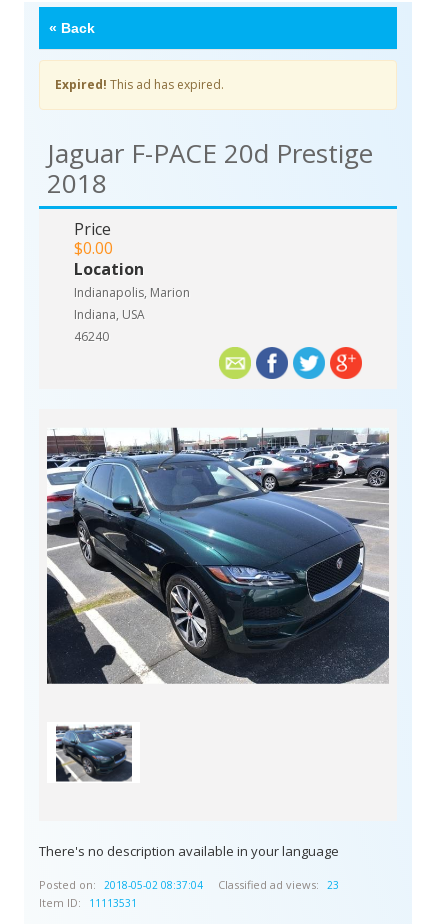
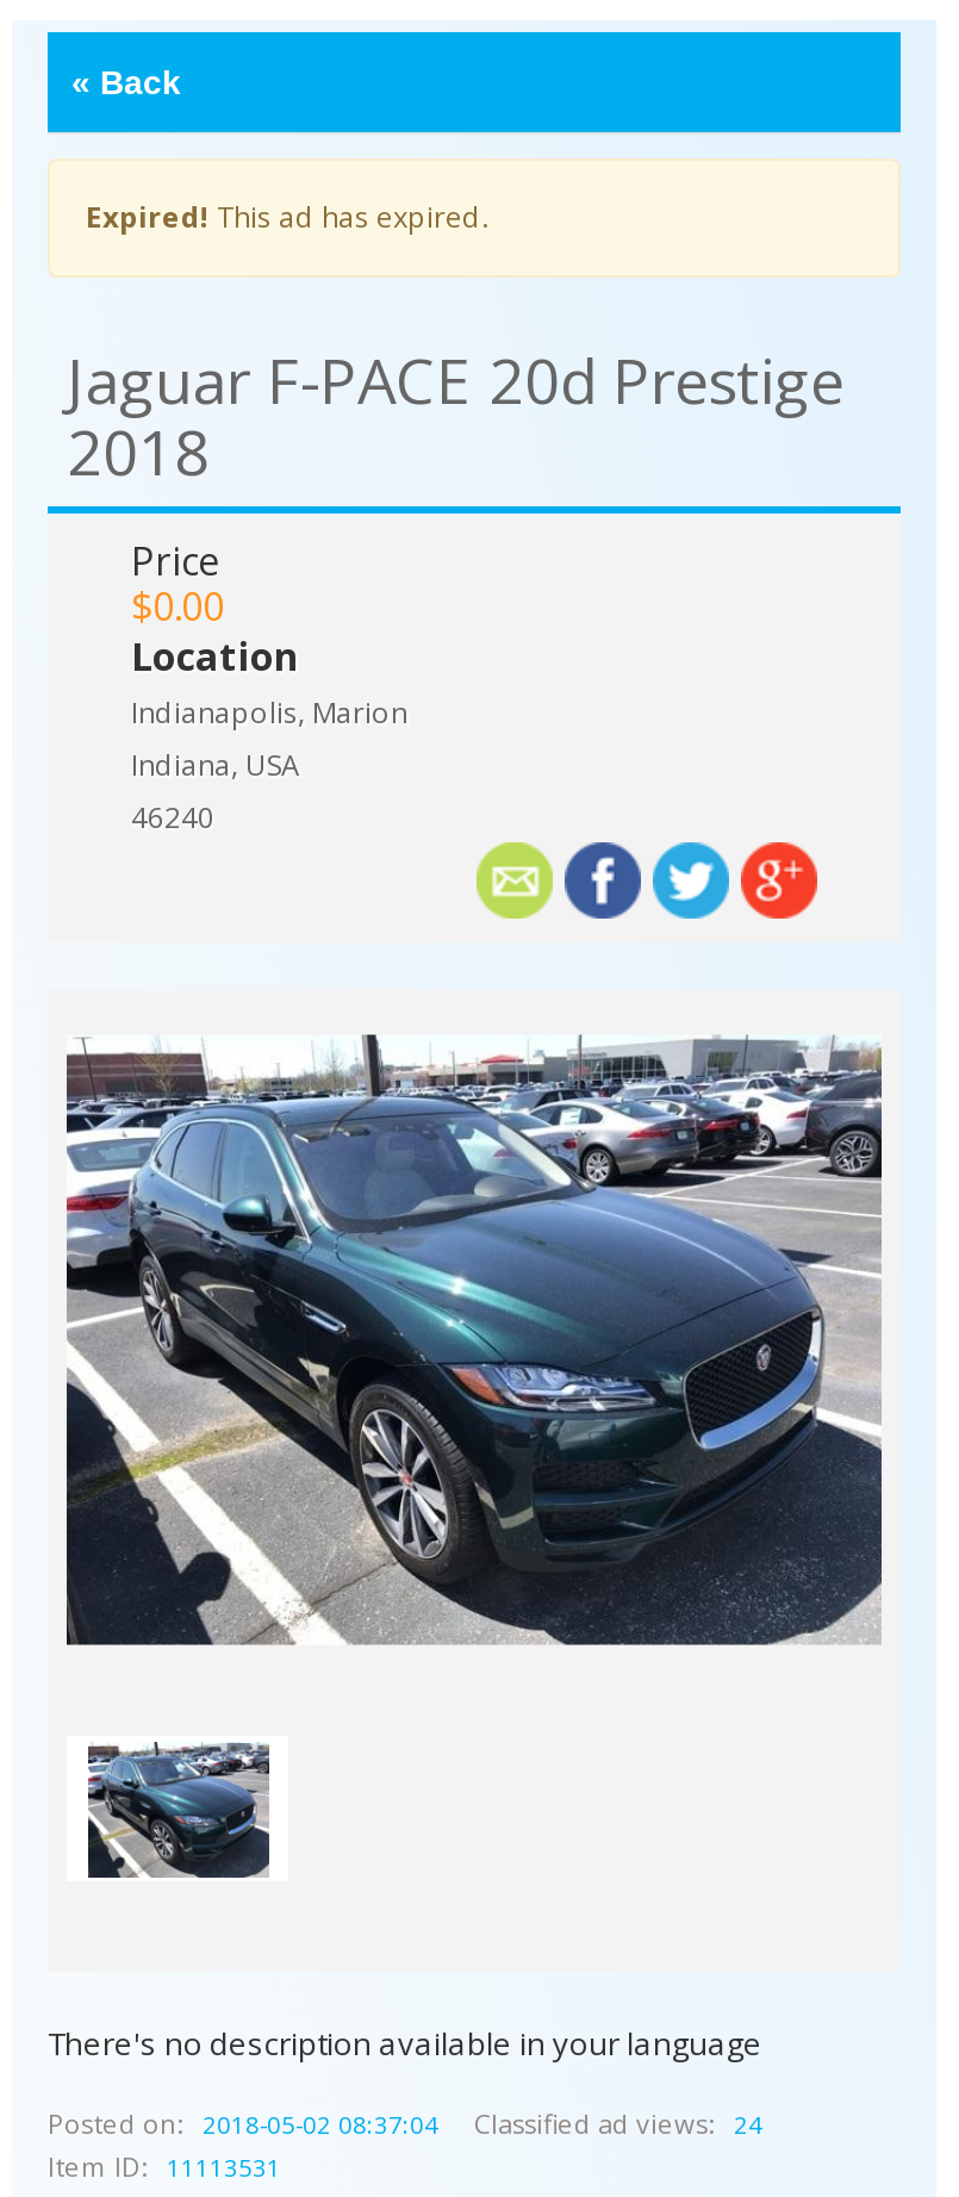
[218,877,339,892] Classified ad views: 23 -> [474,2105,762,2141] Classified ad views: 24

